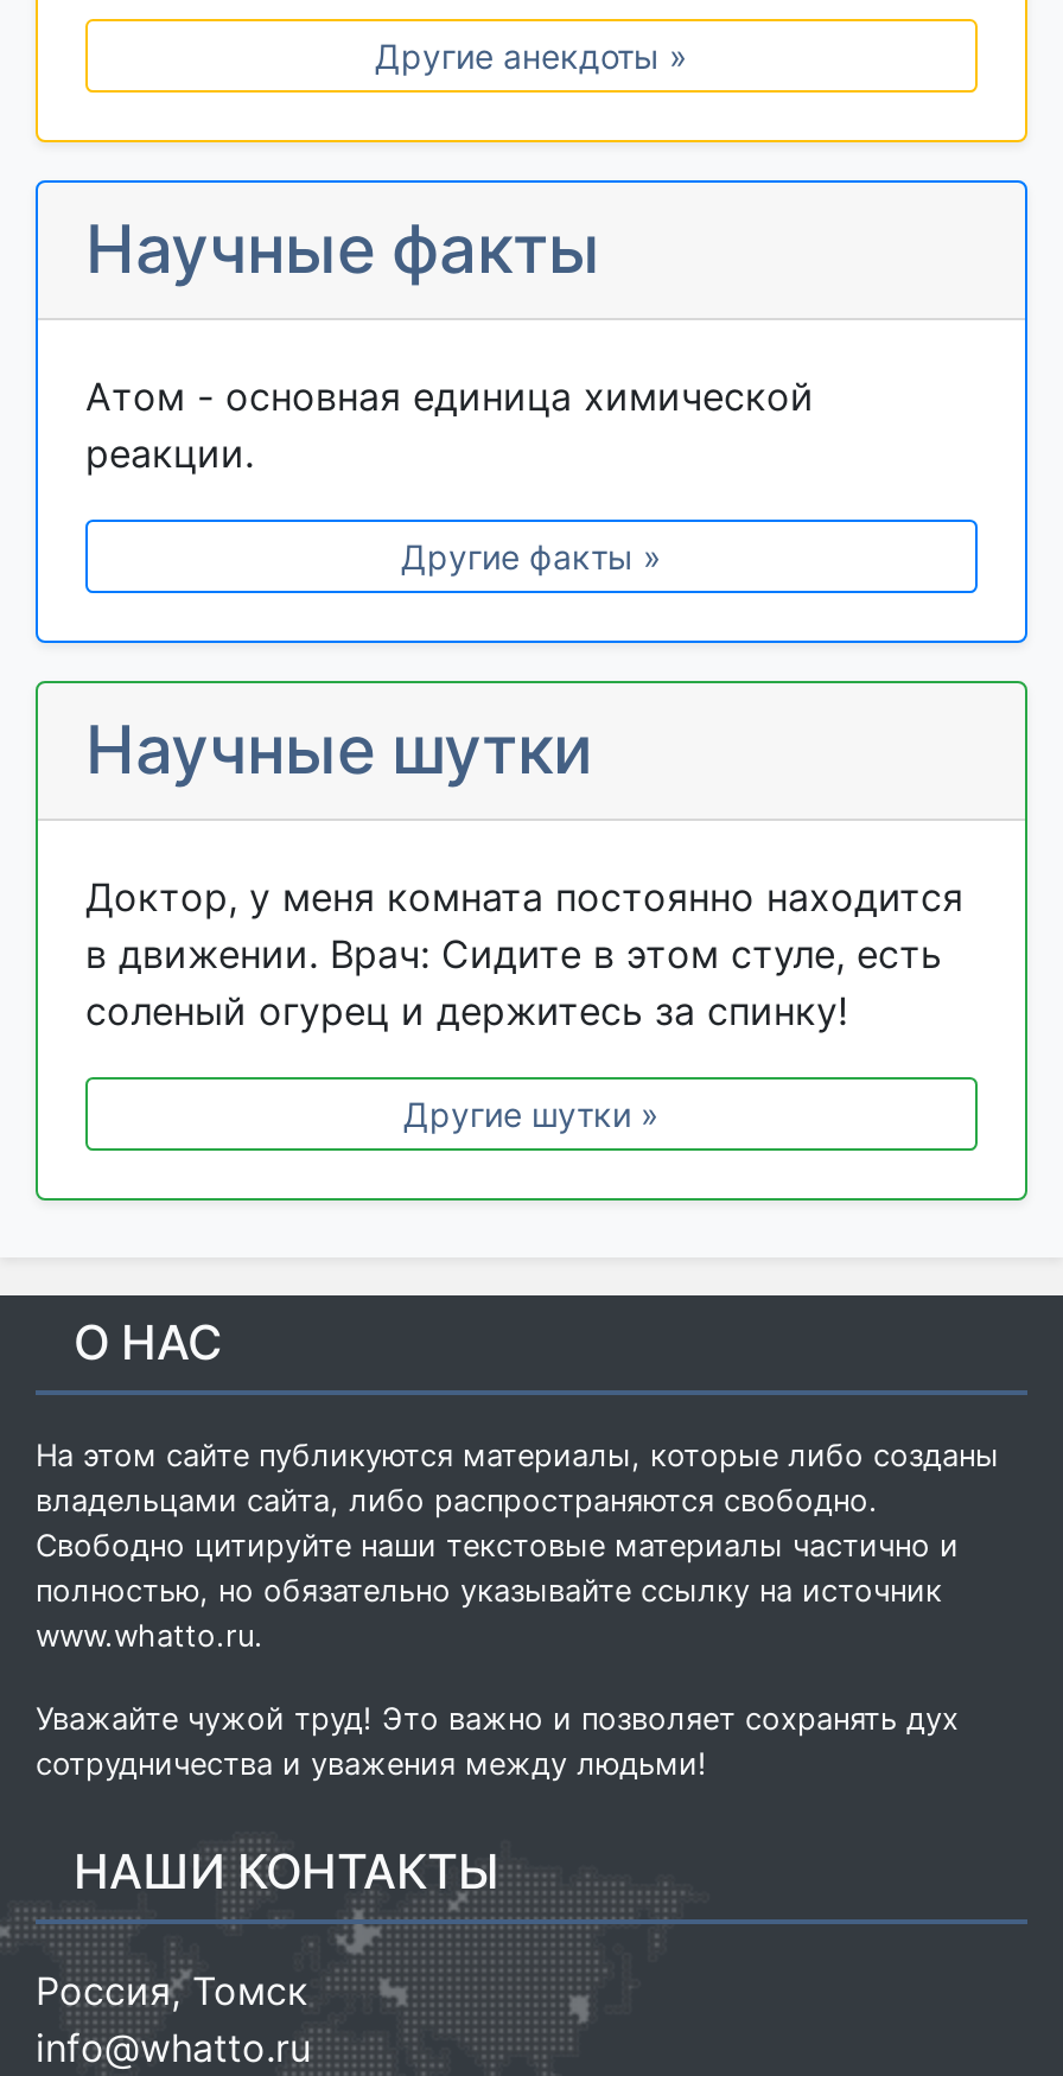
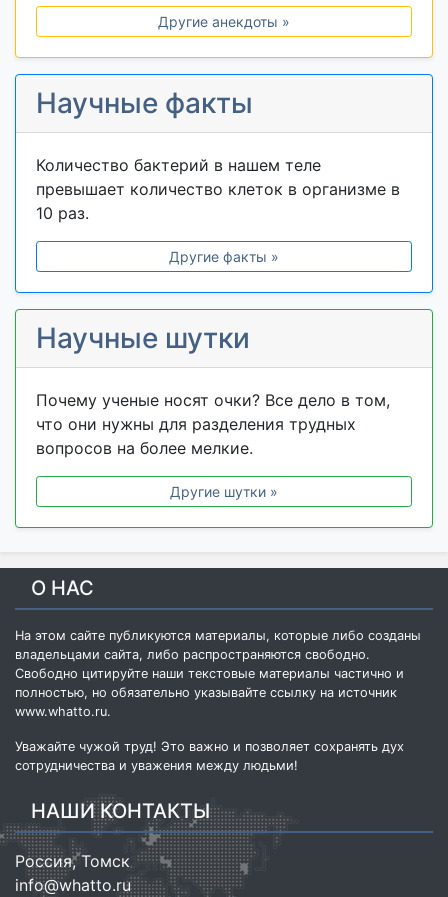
[85,372,814,476] Атом - основная единица химической | реакции. -> [36,155,400,223] Количество бактерий в нашем теле | превышает количество клеток в организме в | 10 раз.
[85,872,963,1033] Доктор, у меня комната постоянно находится | в движении. Врач: Сидите в этом стуле, есть | соленый огурец и держитесь за спинку! -> [36,390,390,458] Почему ученые носят очки? Все дело в том, | что они нужны для разделения трудных | вопросов на более мелкие.

